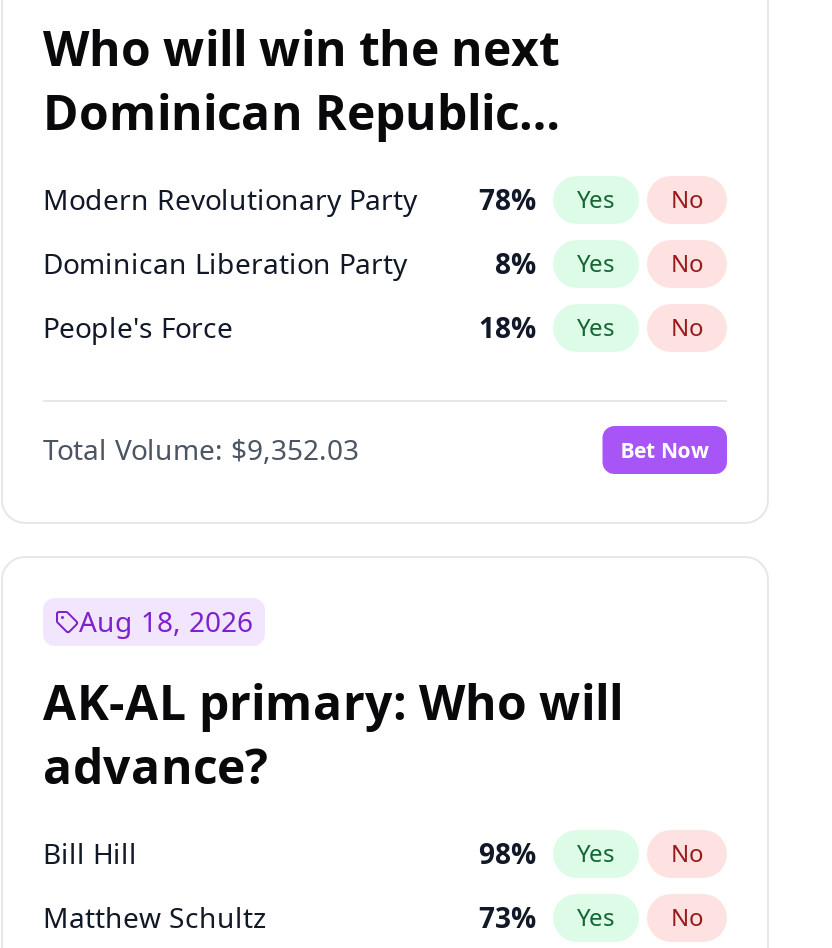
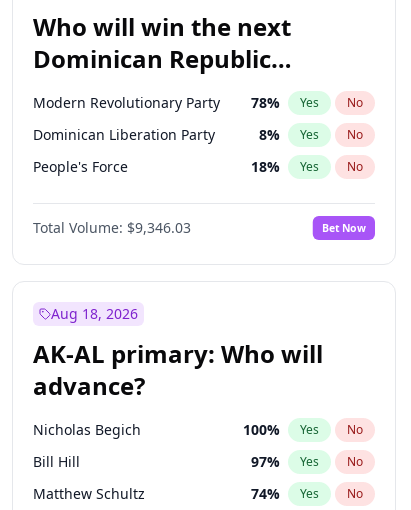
[43,430,359,468] Total Volume: $9,352.03 -> [33,218,191,237] Total Volume: $9,346.03
none -> [33,420,363,439] Nicholas Begich | 100% | Yes | No
[479,834,703,872] 98% Yes No -> [251,452,363,471] 97% Yes No
[479,898,703,936] 73% Yes No -> [251,484,363,503] 74% Yes No

